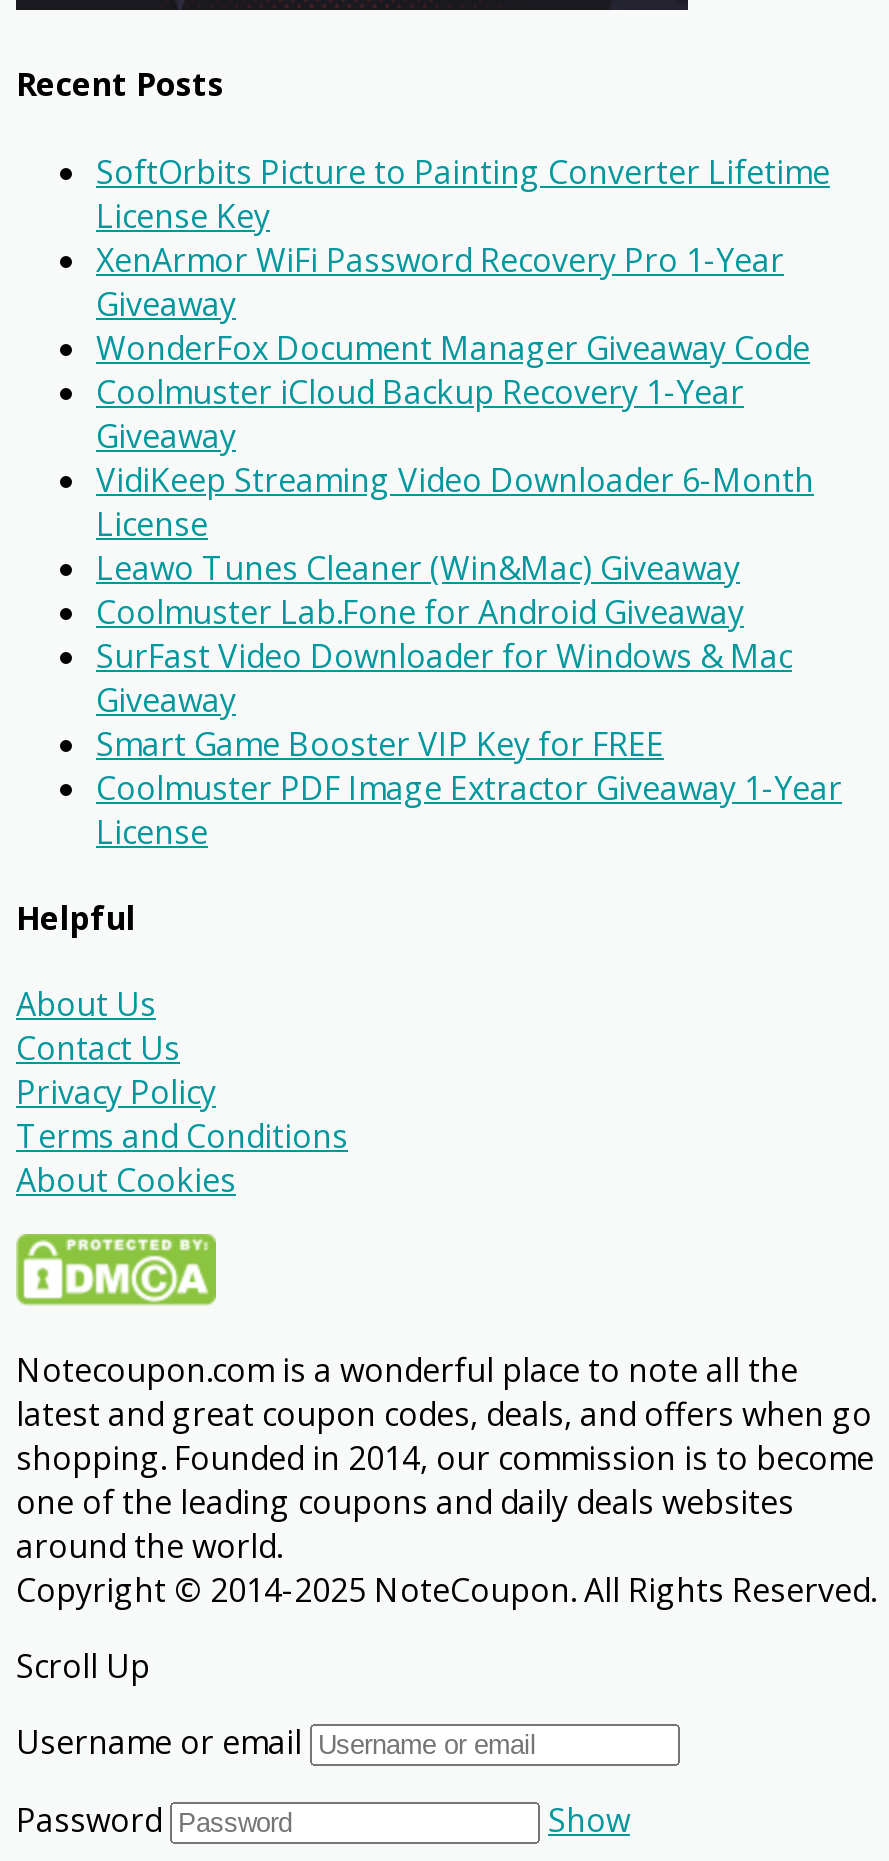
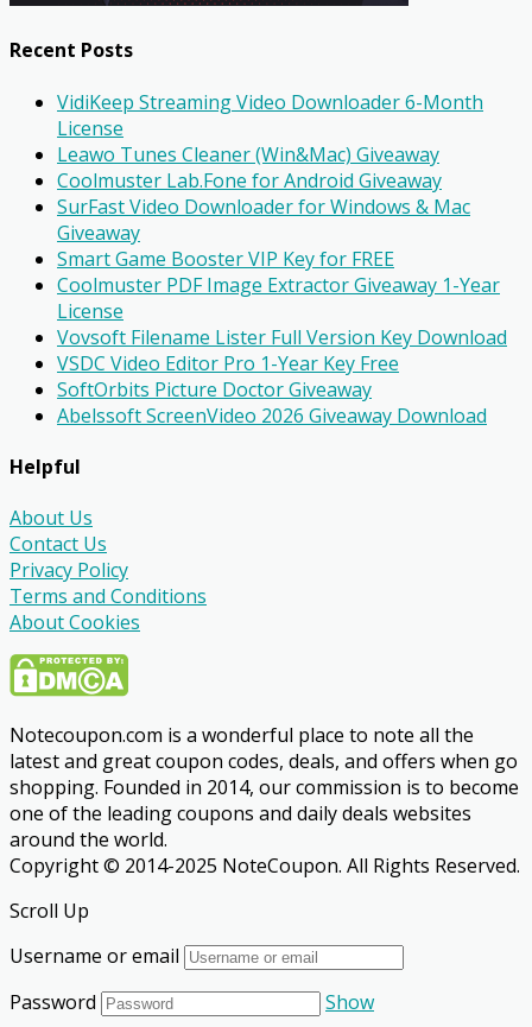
[96,149,830,457] SoftOrbits Picture to Painting Converter Lifetime | License Key | XenArmor WiFi Password Recovery Pro 1-Year | Giveaway | WonderFox Document Manager Giveaway Code | Coolmuster iCloud Backup Recovery 1-Year | Giveaway -> none
moved [96,457,842,853] -> [57,89,500,324]: VidiKeep Streaming Video Downloader 6-Month | License | Leawo Tunes Cleaner (Win&Mac) Giveaway | ... | Coolmuster PDF Image Extractor Giveaway 1-Year | License
none -> [57,324,507,428] Vovsoft Filename Lister Full Version Key Download | VSDC Video Editor Pro 1-Year Key Free | SoftOrbits Picture Doctor Giveaway | Abelssoft ScreenVideo 2026 Giveaway Download

